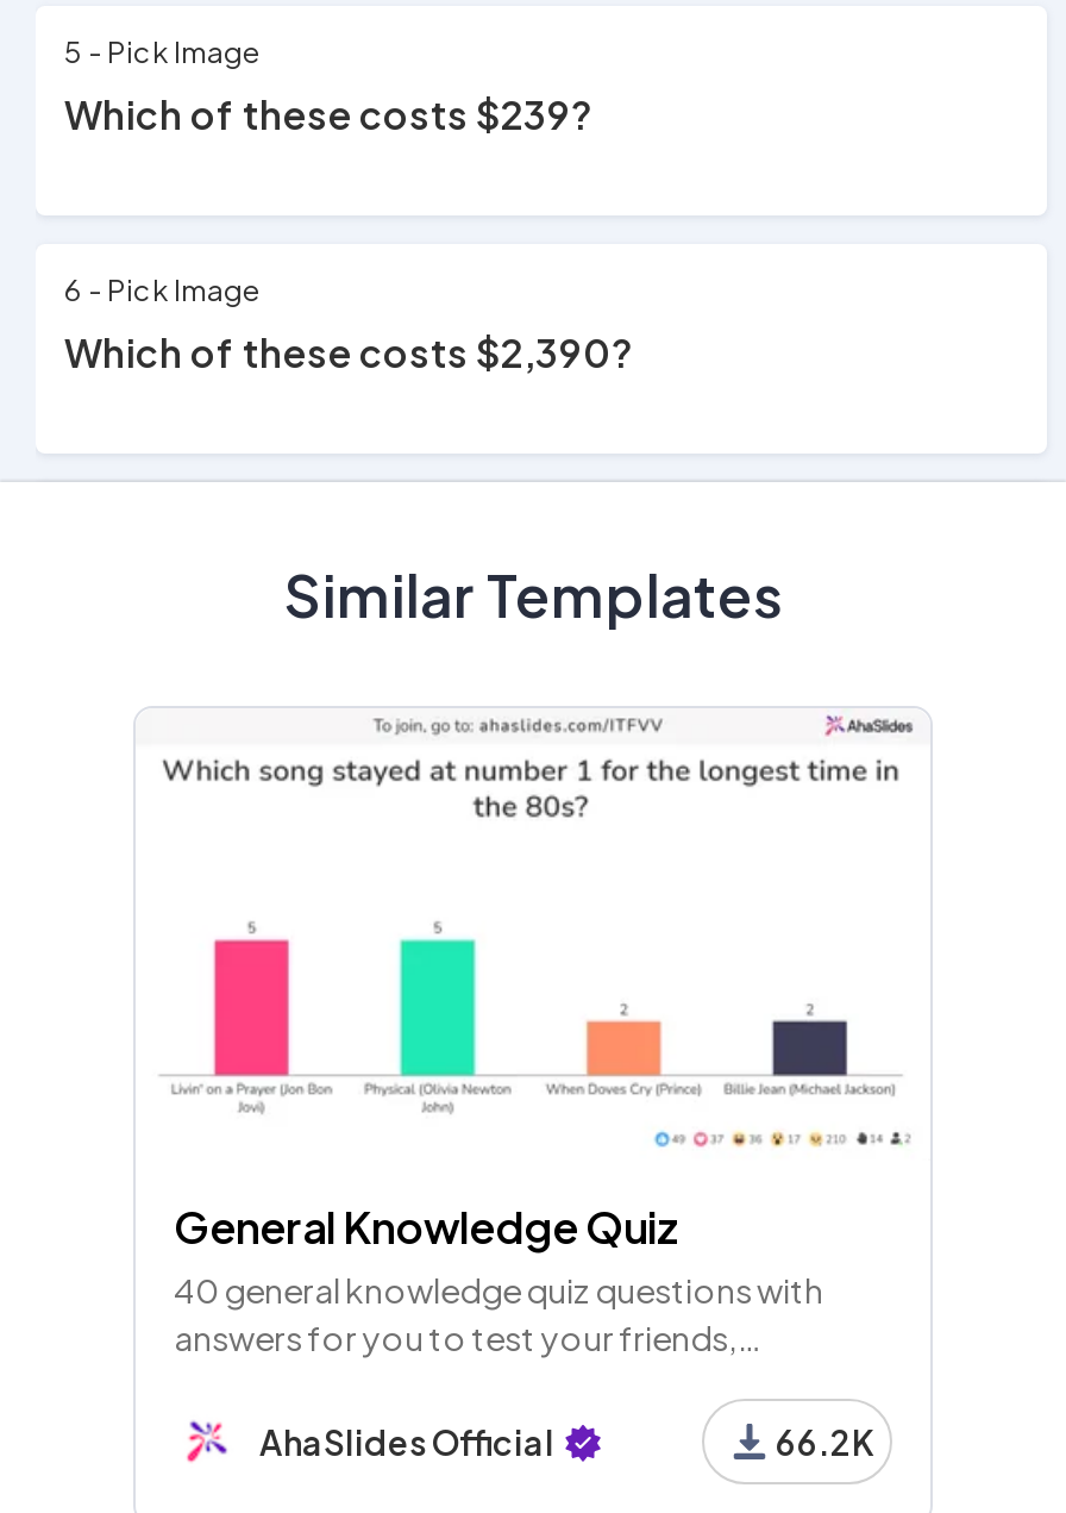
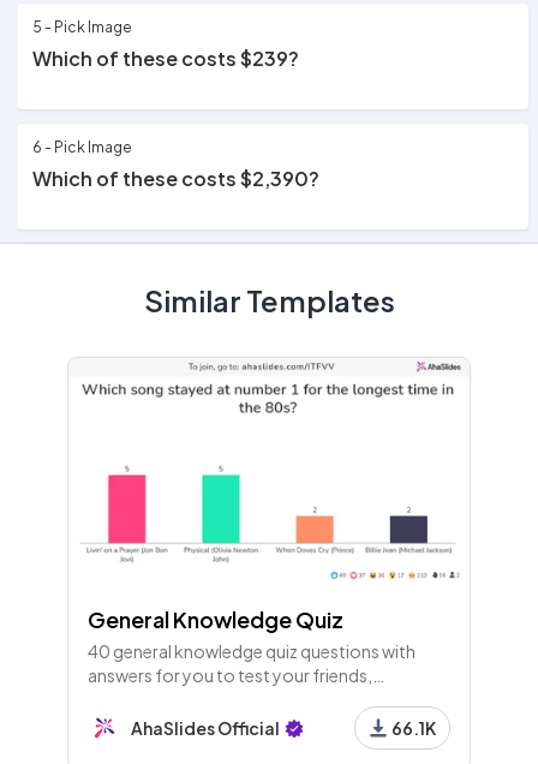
[776,1420,873,1463] 66.2K -> [391,717,436,739] 66.1K

